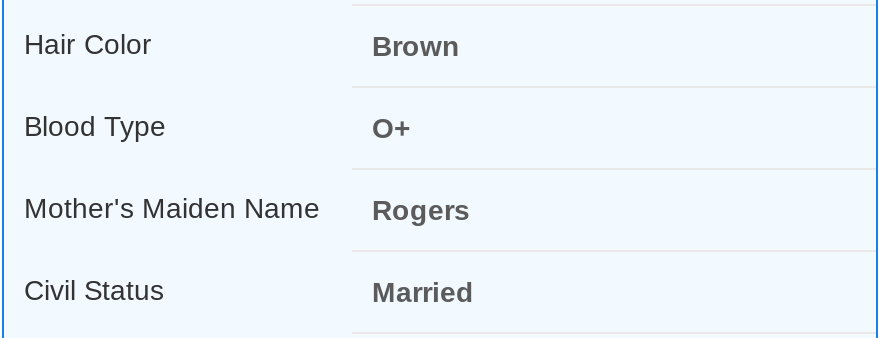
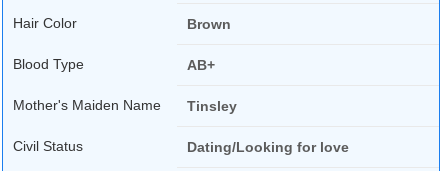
[372,113,410,145] O+ -> [187,57,215,73] AB+
[372,195,470,227] Rogers -> [187,98,237,114] Tinsley
[372,277,474,309] Married -> [187,139,349,155] Dating/Looking for love

